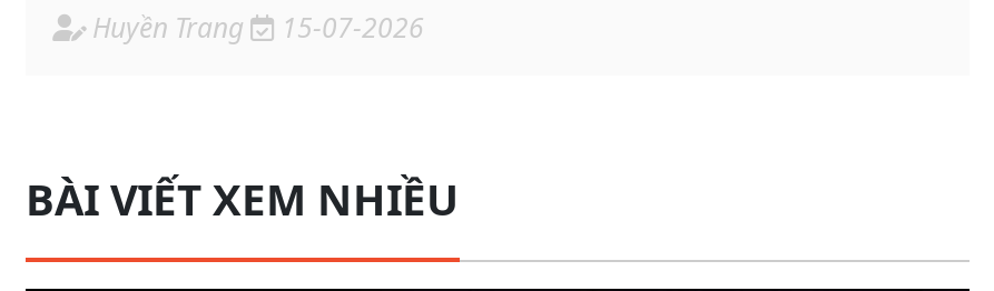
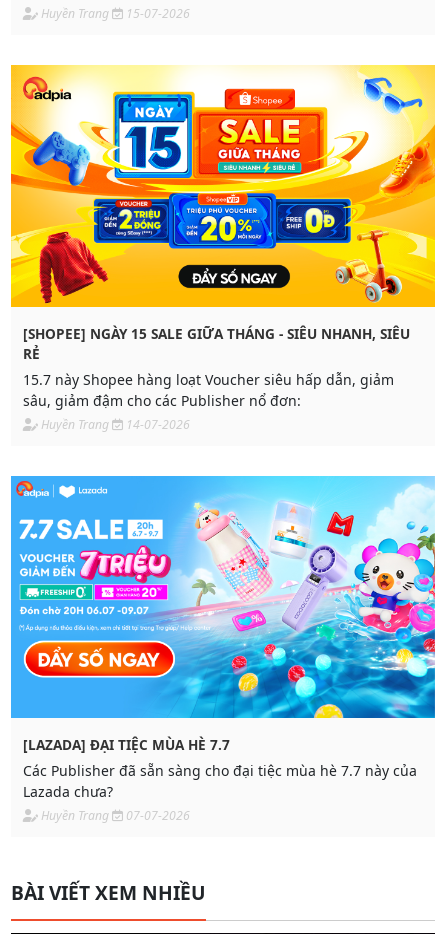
none -> [10,64,436,433] [image] | [SHOPEE] NGÀY 15 SALE GIỮA THÁNG - SIÊU NHANH, SIÊU | RẺ | 15.7 này Shopee hàng loạt Voucher siêu hấp dẫn, giảm | sâu, giảm đậm cho các Publisher nổ đơn: | Huyền Trang | 14-07-2026
none -> [11,475,436,824] [image] | [LAZADA] ĐẠI TIỆC MÙA HÈ 7.7 | Các Publisher đã sẵn sàng cho đại tiệc mùa hè 7.7 này của | Lazada chưa? | Huyền Trang | 07-07-2026

